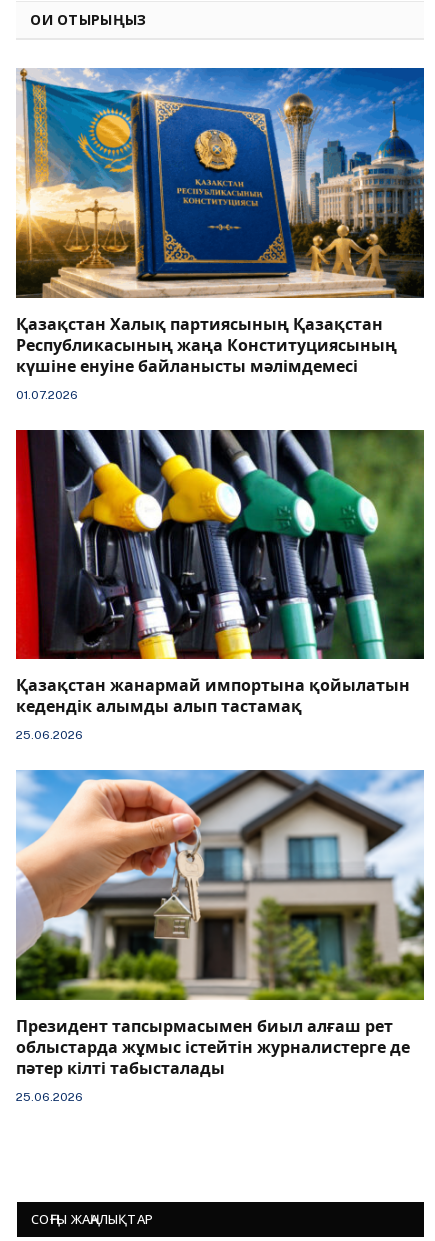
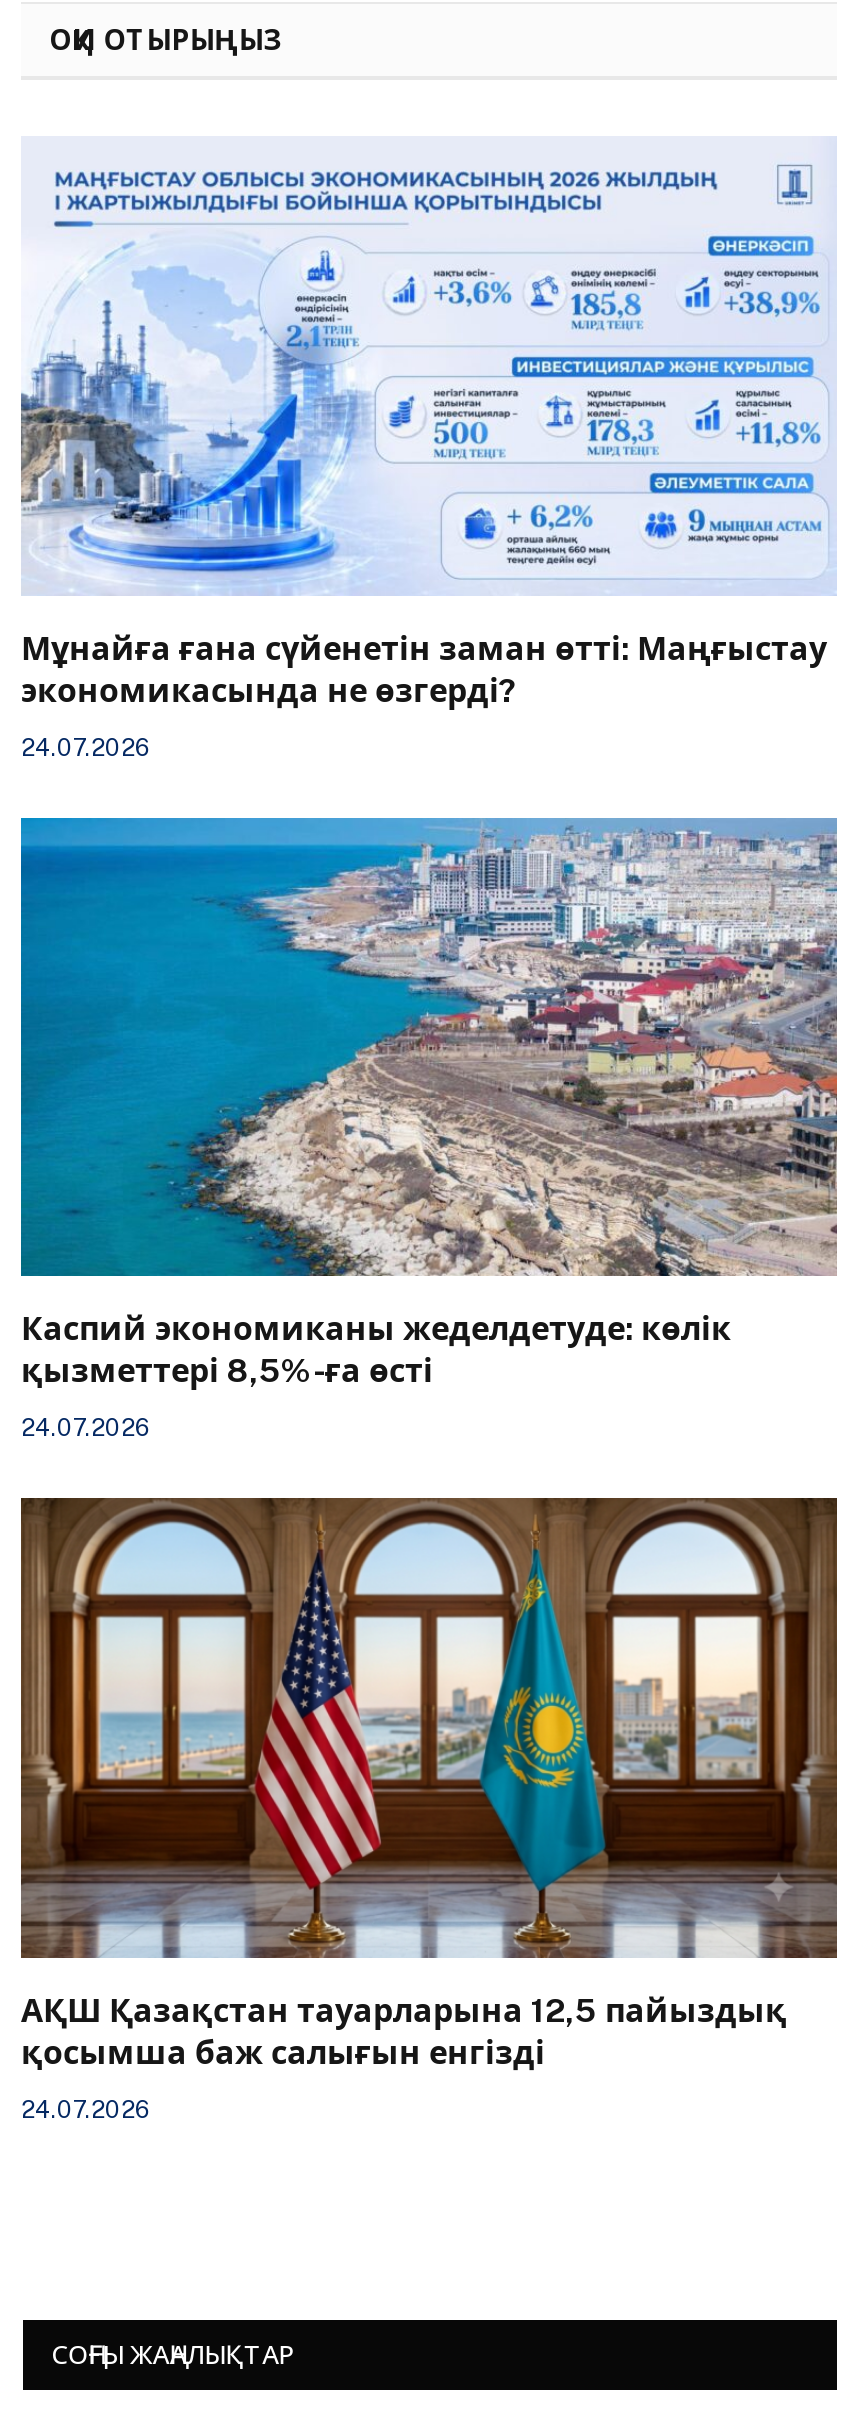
[15,67,425,375] [image] | Қазақстан Халық партиясының Қазақстан | Республикасының жаңа Конституциясының | күшіне енуіне байланысты мәлімдемесі -> [19,136,837,709] [image] | Мұнайға ғана сүйенетін заман өтті: Маңғыстау | экономикасында не өзгерді?
[16,387,78,401] 01.07.2026 -> [21,733,151,761] 24.07.2026
[15,429,425,716] [image] | Қазақстан жанармай импортына қойылатын | кедендік алымды алып тастамақ -> [19,816,839,1390] [image] | Каспий экономиканы жеделдетуде: көлік | қызметтері 8,5%-ға өсті
[16,728,83,742] 25.06.2026 -> [21,1414,151,1442] 24.07.2026
[16,769,424,1077] [image] | Президент тапсырмасымен биыл алғаш рет | облыстарда жұмыс істейтін журналистерге де | пәтер кілті табысталады -> [19,1496,839,2071] [image] | АҚШ Қазақстан тауарларына 12,5 пайыздық | қосымша баж салығын енгізді
[16,1089,83,1103] 25.06.2026 -> [21,2095,151,2123] 24.07.2026

